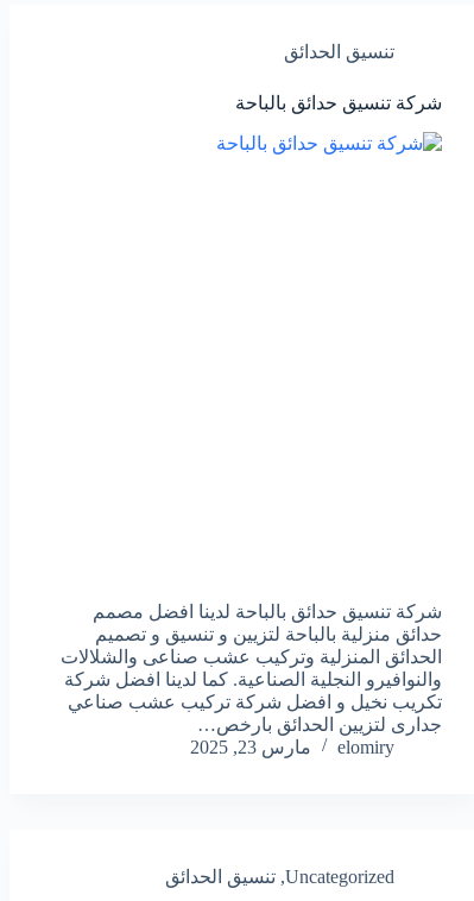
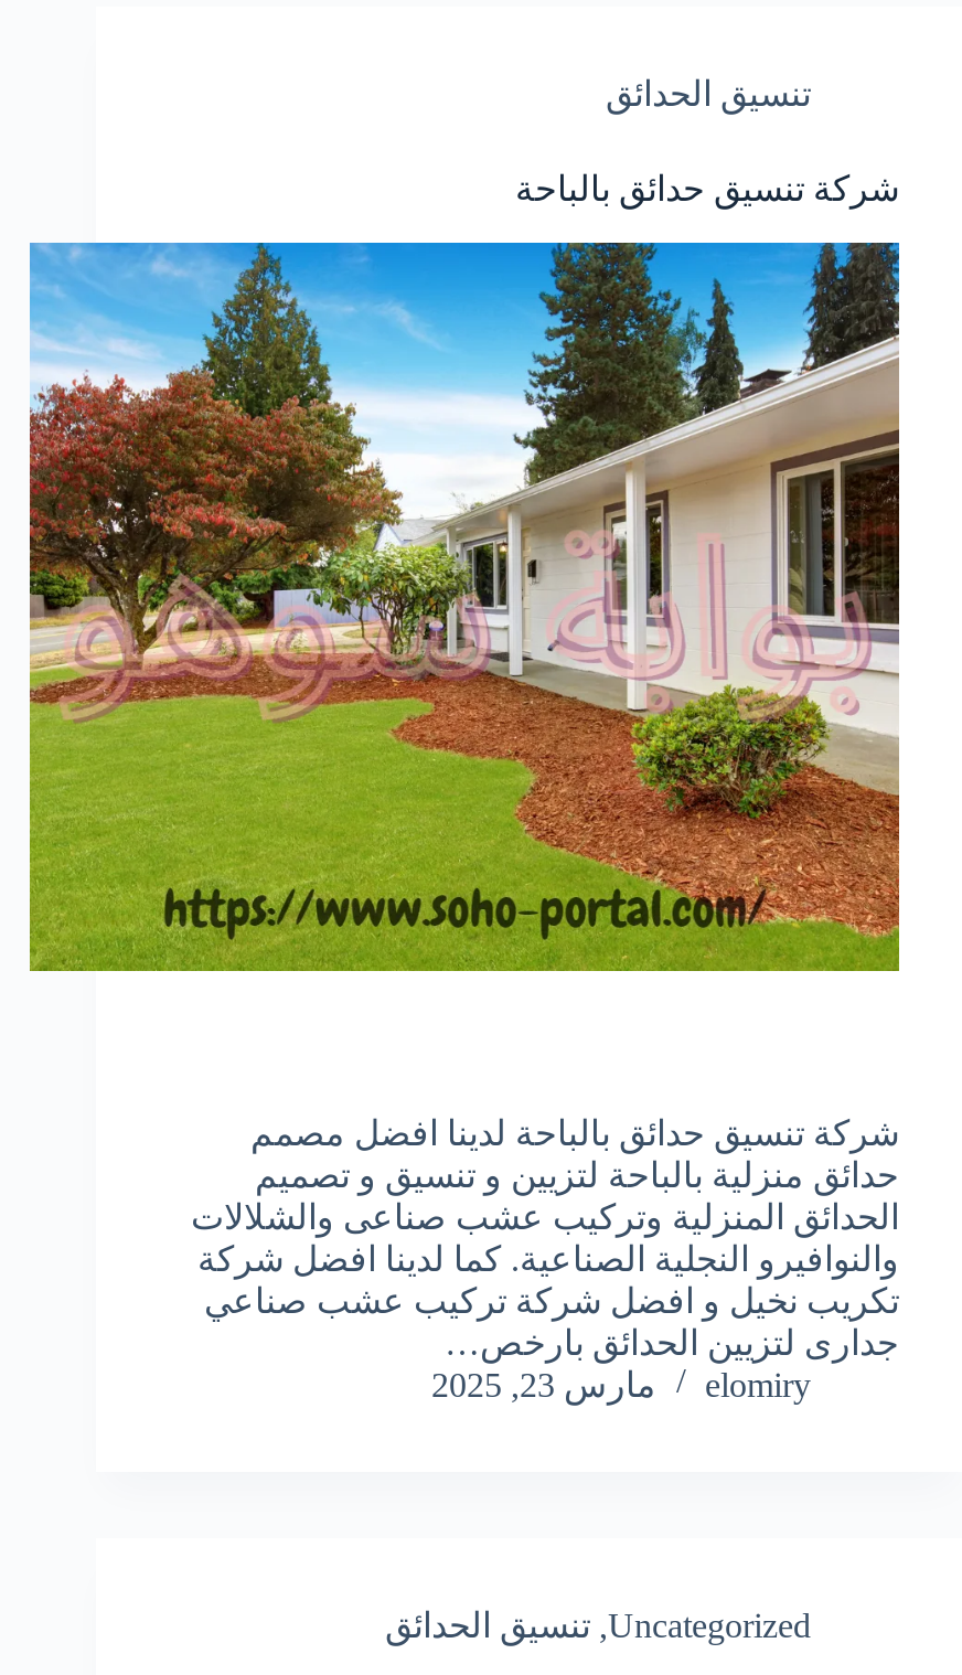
none -> [28,241,901,973] [image]

